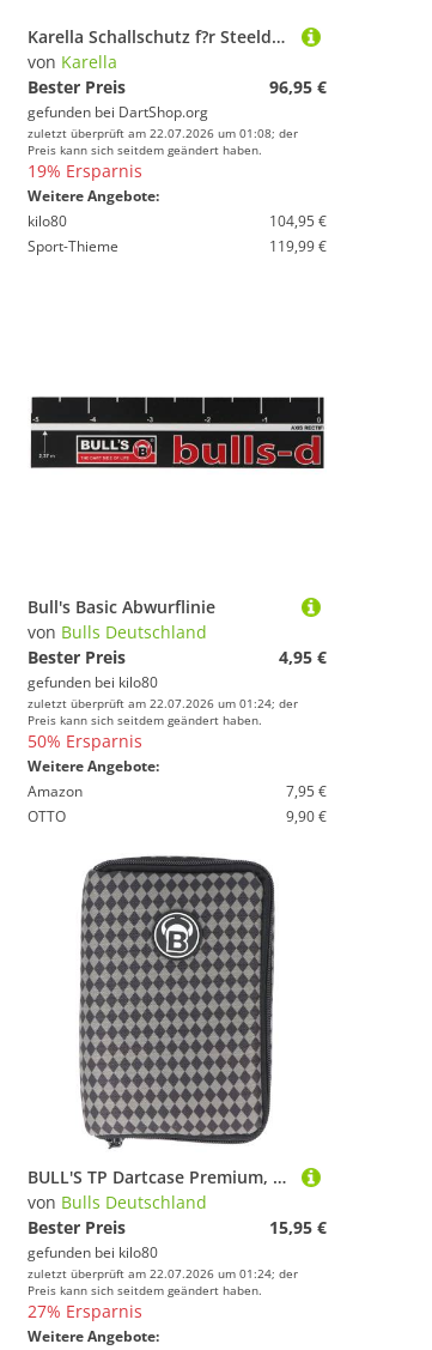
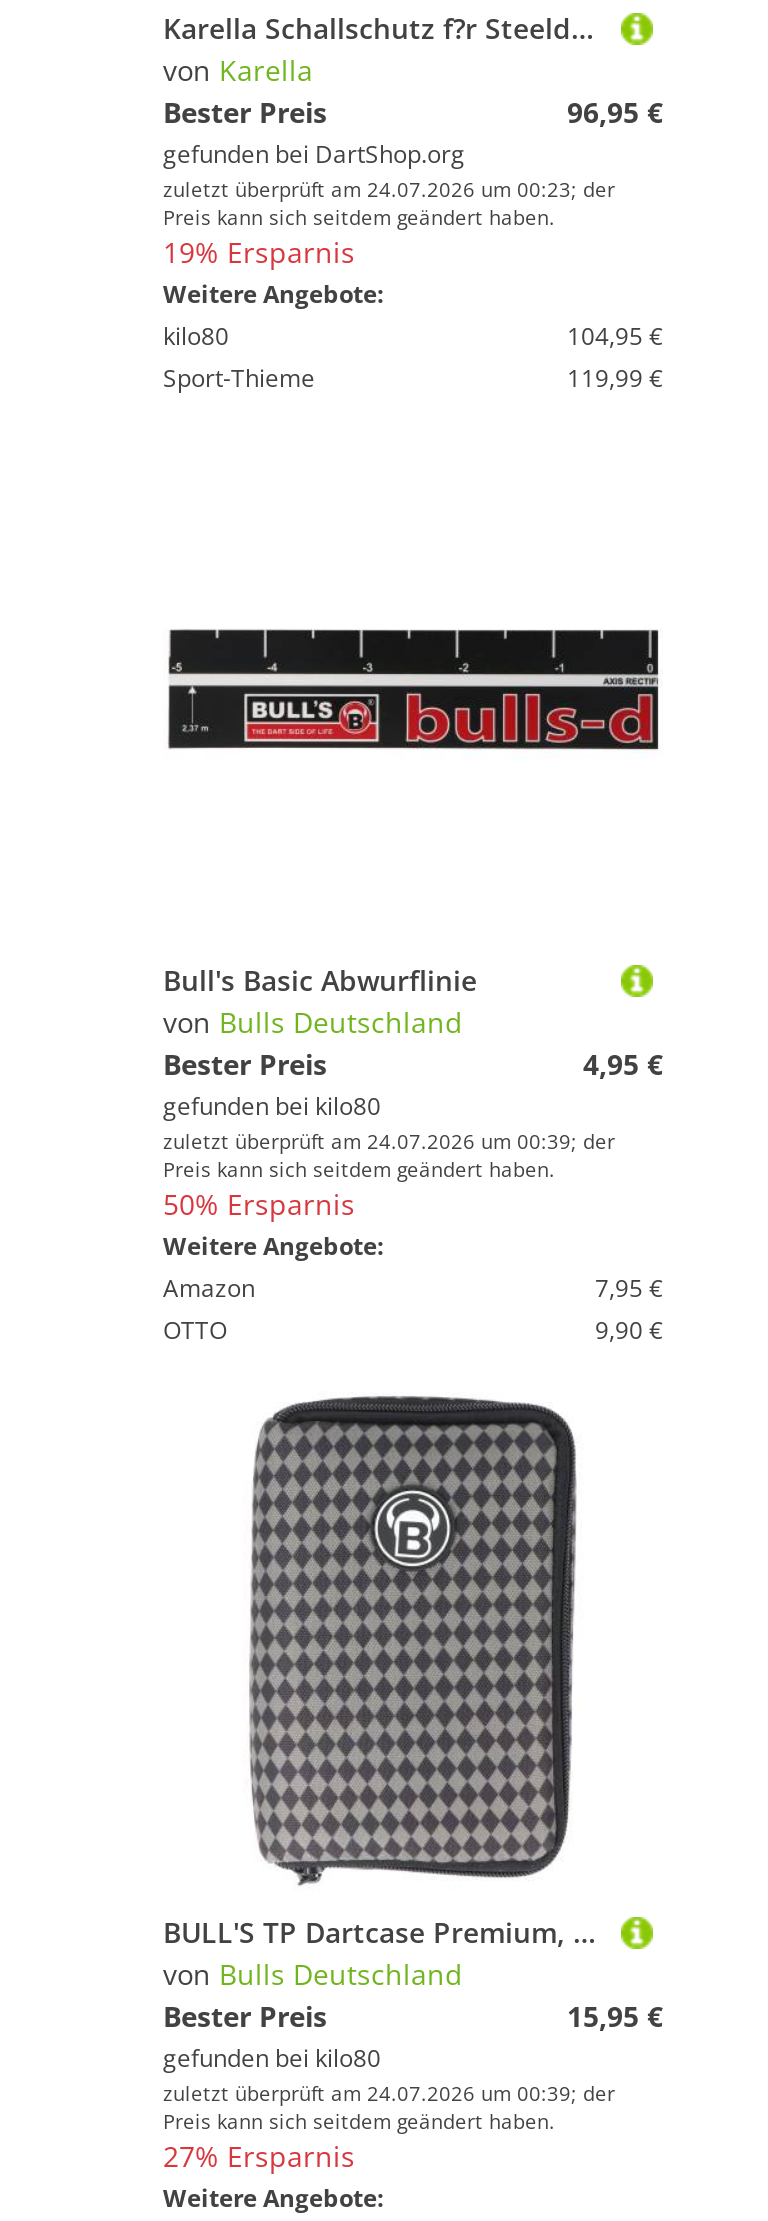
[28,125,298,141] zuletzt überprüft am 22.07.2026 um 01:08; der -> [163,175,615,203] zuletzt überprüft am 24.07.2026 um 00:23; der
[28,695,298,712] zuletzt überprüft am 22.07.2026 um 01:24; der -> [163,1127,615,1155] zuletzt überprüft am 24.07.2026 um 00:39; der
[28,1265,298,1282] zuletzt überprüft am 22.07.2026 um 01:24; der -> [163,2079,615,2107] zuletzt überprüft am 24.07.2026 um 00:39; der

